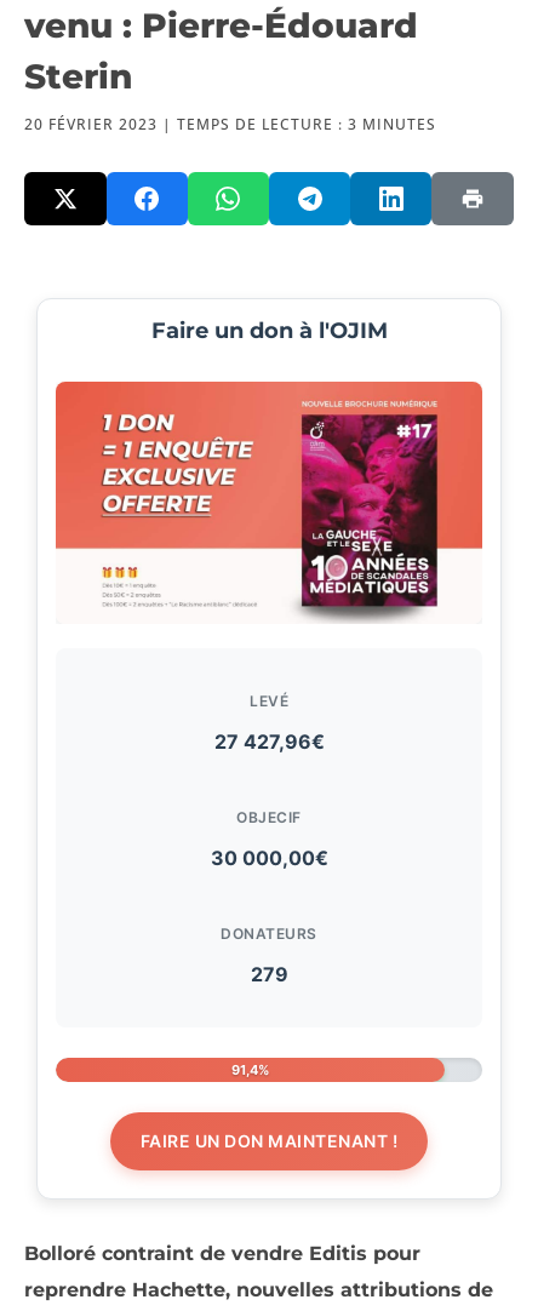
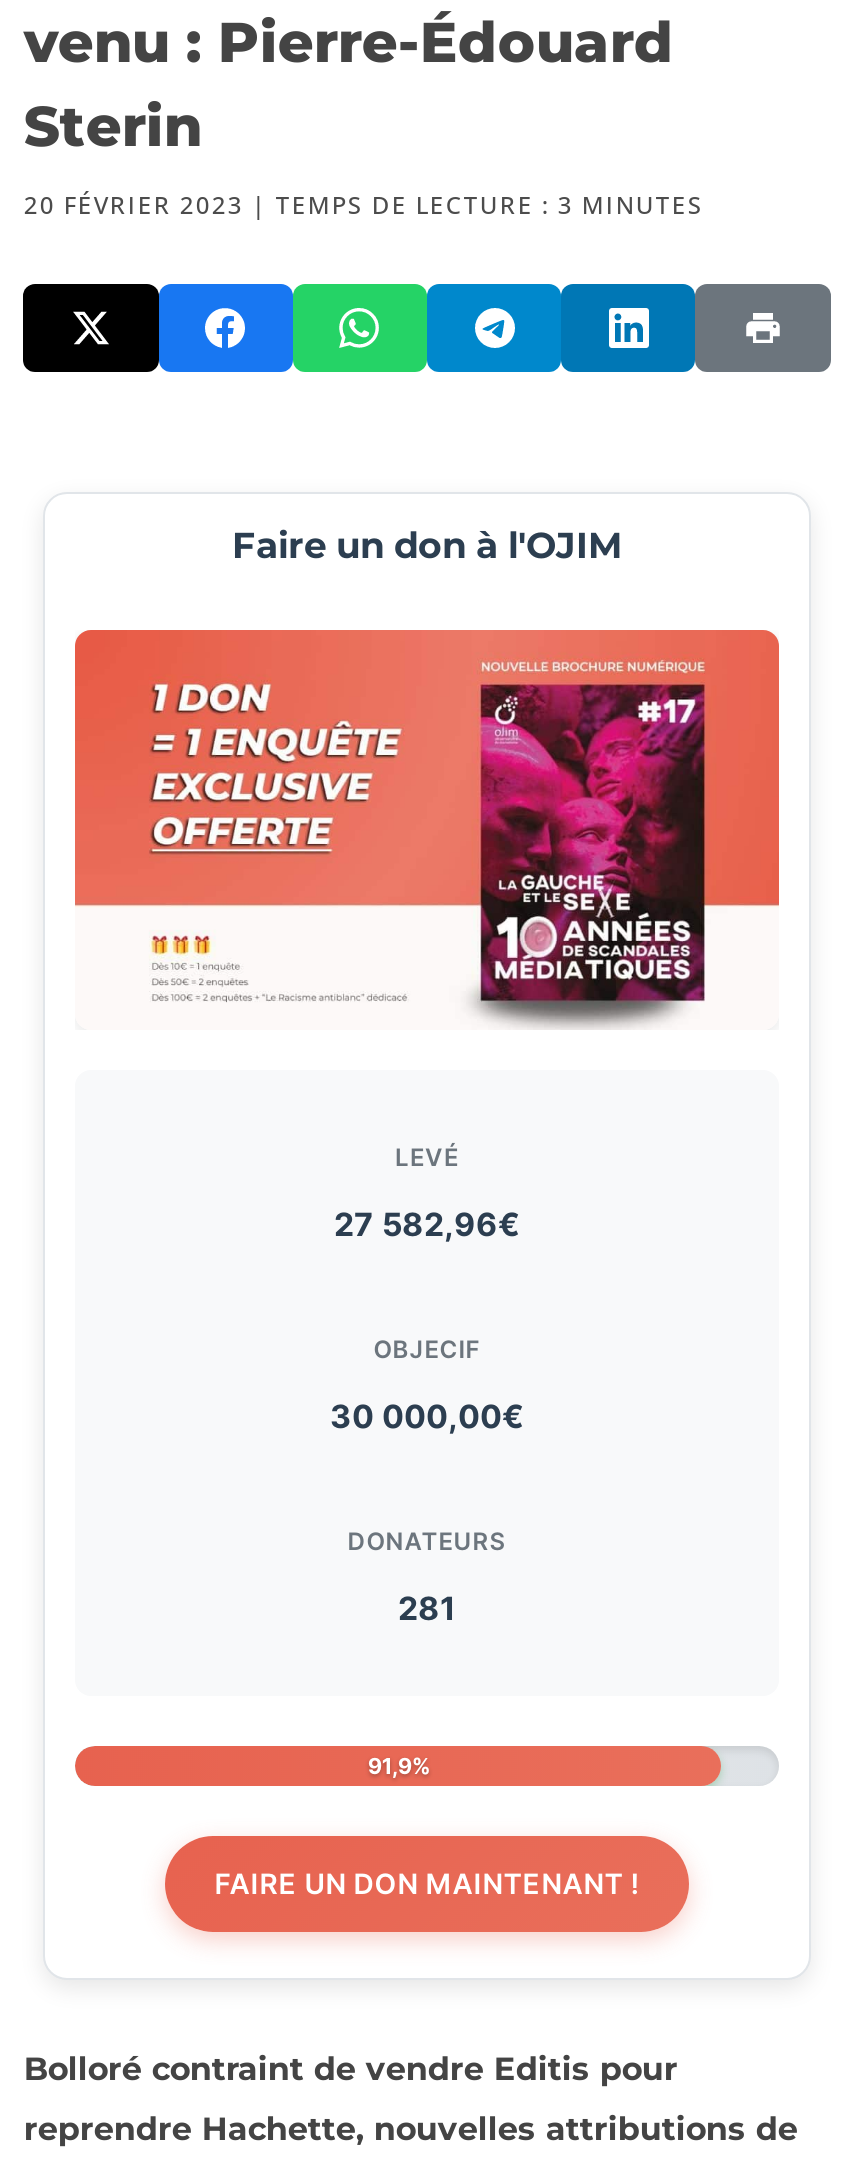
[214,729,324,753] 27 427,96€ -> [334,1204,520,1244] 27 582,96€
[250,962,288,986] 279 -> [398,1588,456,1628] 281
[232,1061,269,1078] 91,4% -> [368,1752,430,1780] 91,9%

